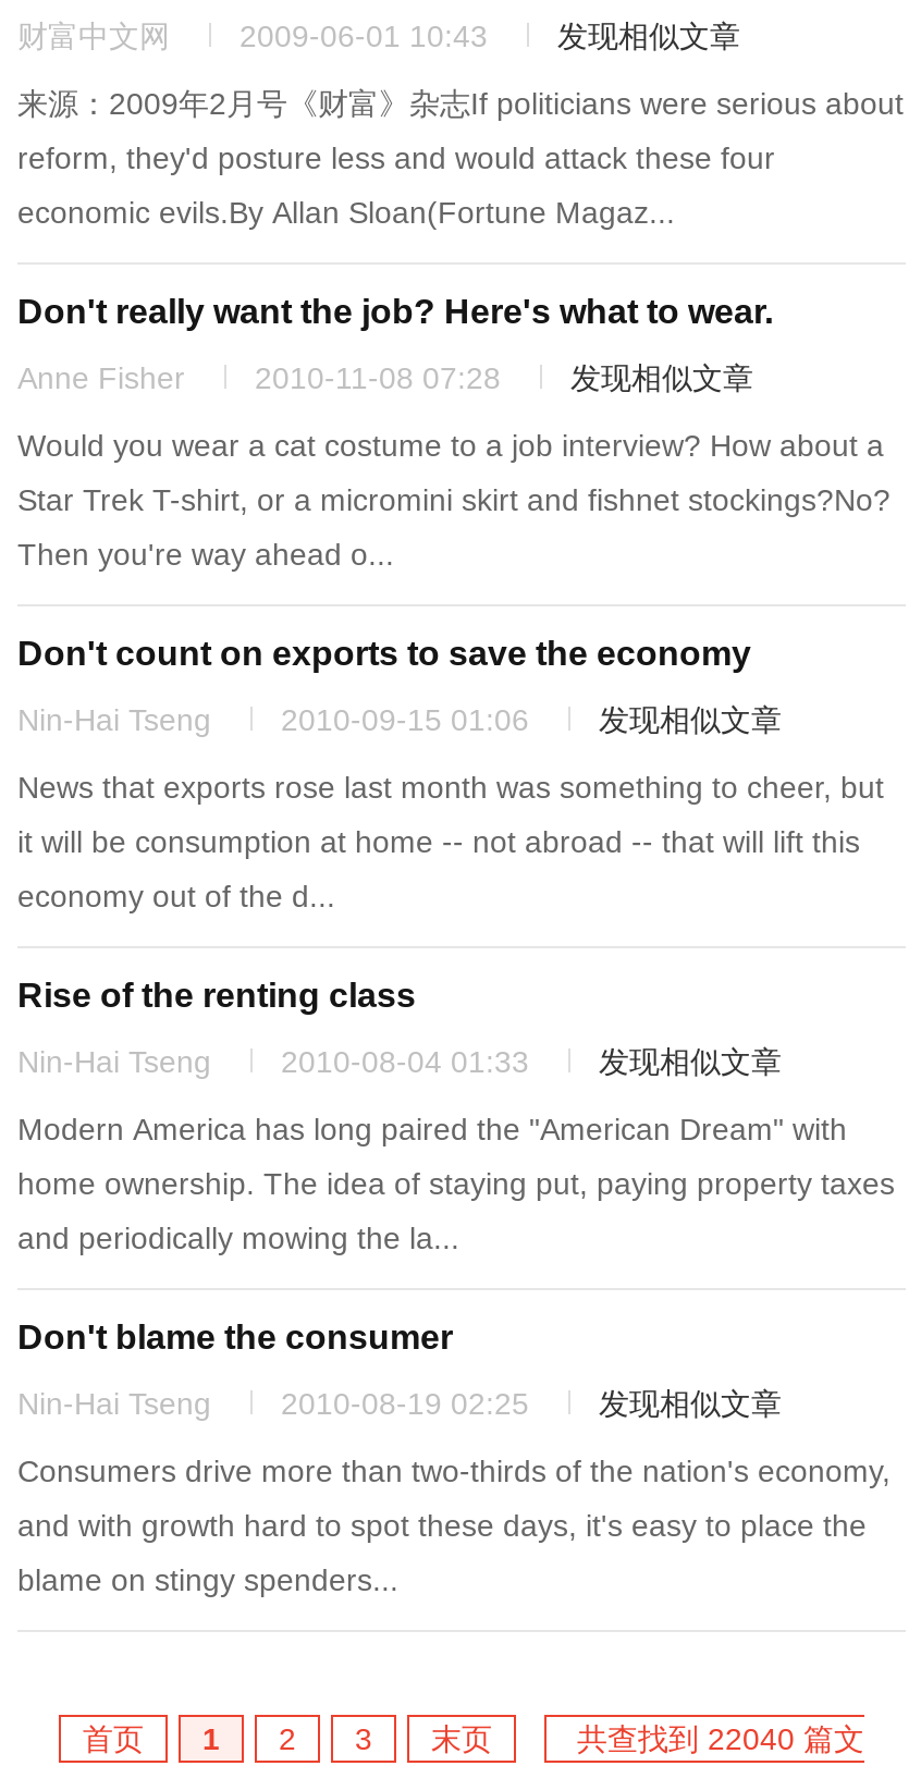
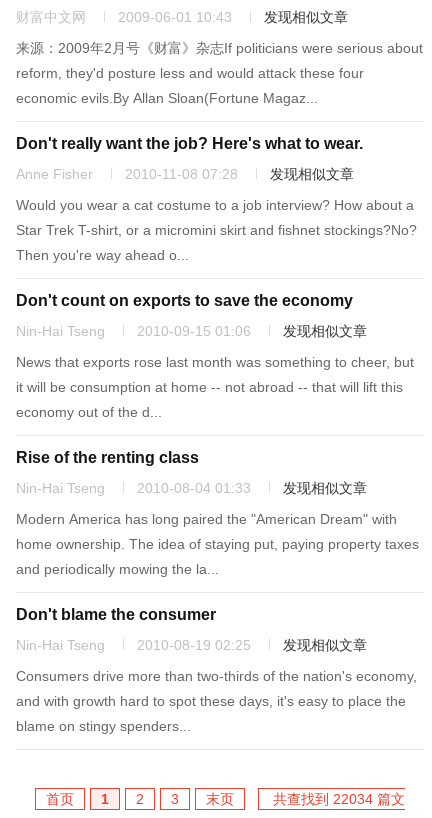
[568,1721,864,1756] 共查找到 22040 篇文 -> [269,791,405,807] 共查找到 22034 篇文

